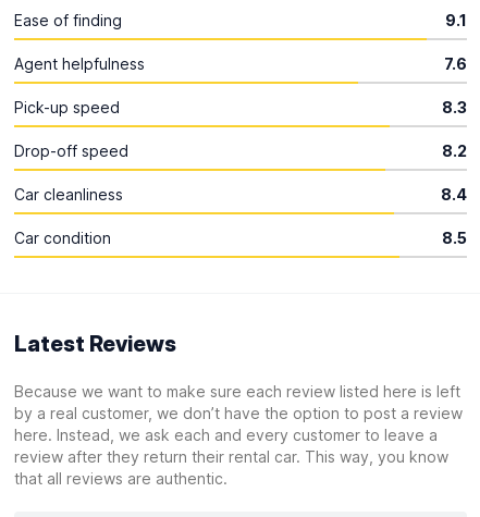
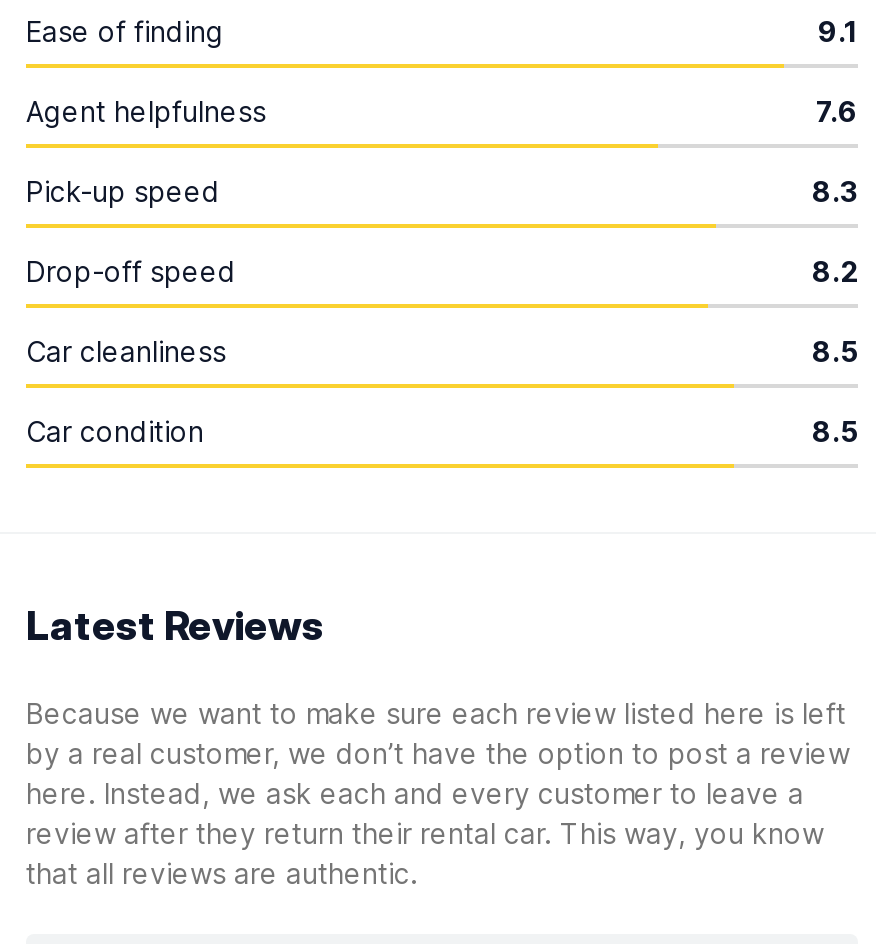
[441,185,467,204] 8.4 -> [812,334,858,368] 8.5

